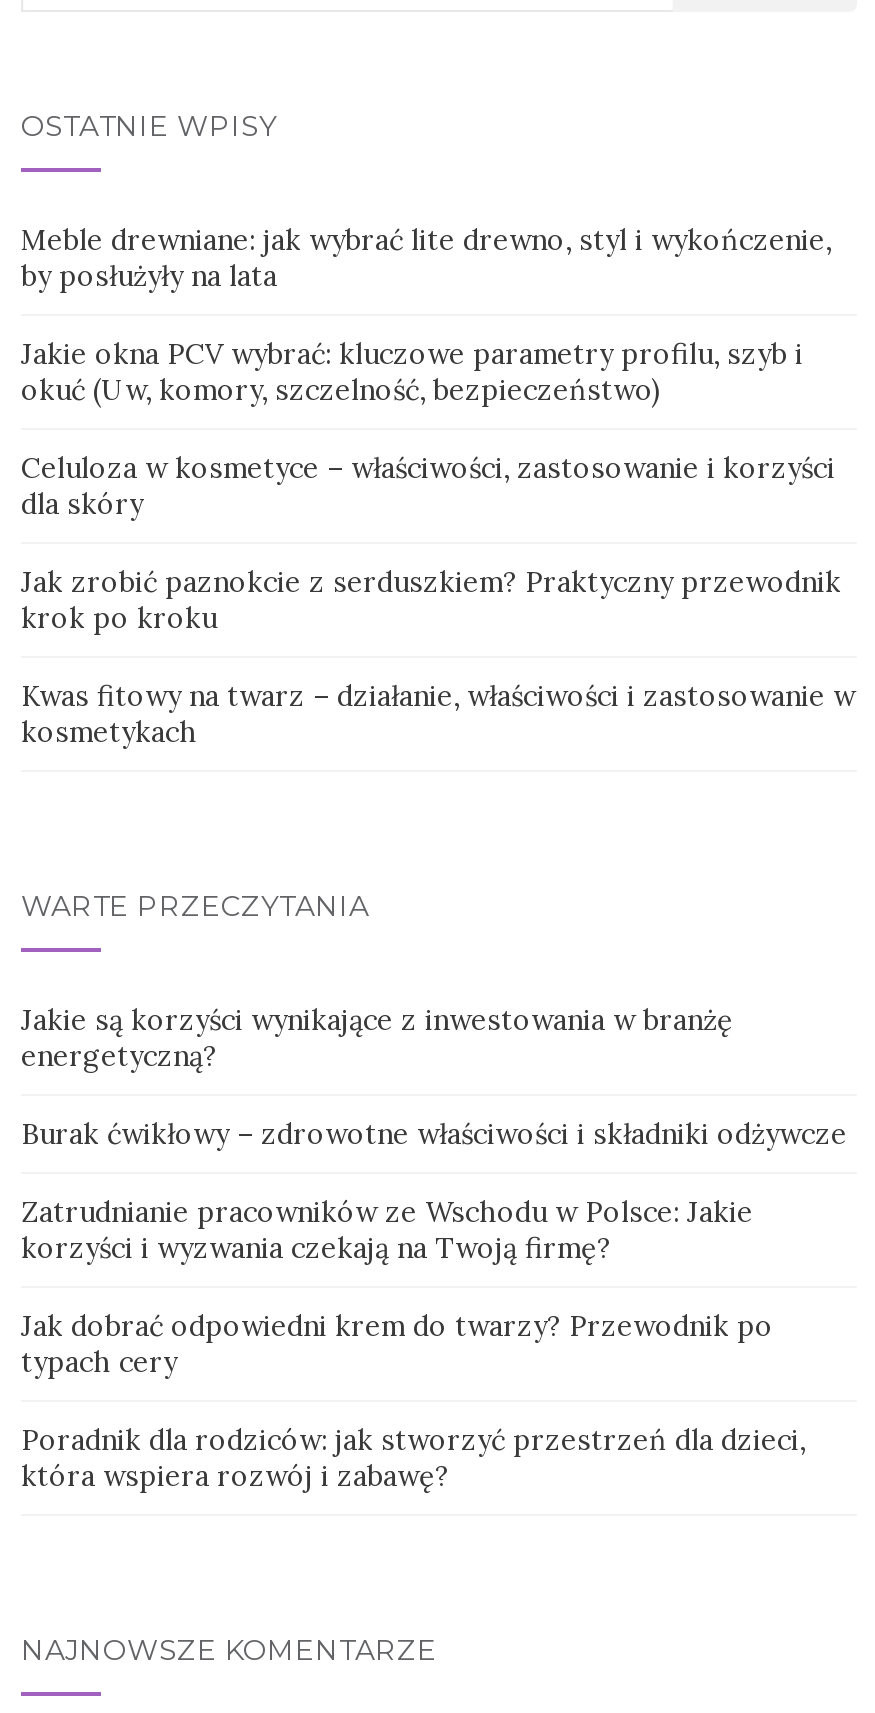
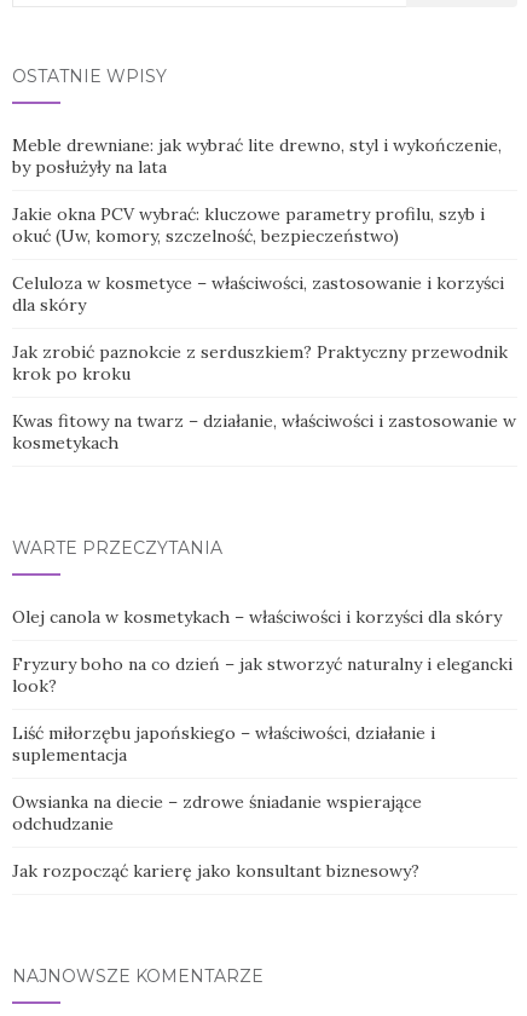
[21,1002,733,1074] Jakie są korzyści wynikające z inwestowania w branżę | energetyczną? -> [12,606,502,628] Olej canola w kosmetykach – właściwości i korzyści dla skóry
[21,1116,847,1152] Burak ćwikłowy – zdrowotne właściwości i składniki odżywcze -> [12,653,512,697] Fryzury boho na co dzień – jak stworzyć naturalny i elegancki | look?
[21,1194,753,1266] Zatrudnianie pracowników ze Wschodu w Polsce: Jakie | korzyści i wyzwania czekają na Twoją firmę? -> [12,722,435,766] Liść miłorzębu japońskiego – właściwości, działanie i | suplementacja
[21,1308,773,1380] Jak dobrać odpowiedni krem do twarzy? Przewodnik po | typach cery -> [12,791,422,835] Owsianka na diecie – zdrowe śniadanie wspierające | odchudzanie
[21,1422,805,1494] Poradnik dla rodziców: jak stworzyć przestrzeń dla dzieci, | która wspiera rozwój i zabawę? -> [12,860,419,882] Jak rozpocząć karierę jako konsultant biznesowy?

